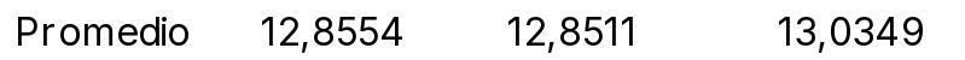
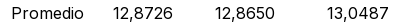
[14,6,406,54] Promedio 12,8554 -> [11,3,173,23] Promedio 12,8726
[507,6,638,54] 12,8511 -> [215,3,275,23] 12,8650
[778,6,925,54] 13,0349 -> [327,3,389,23] 13,0487

